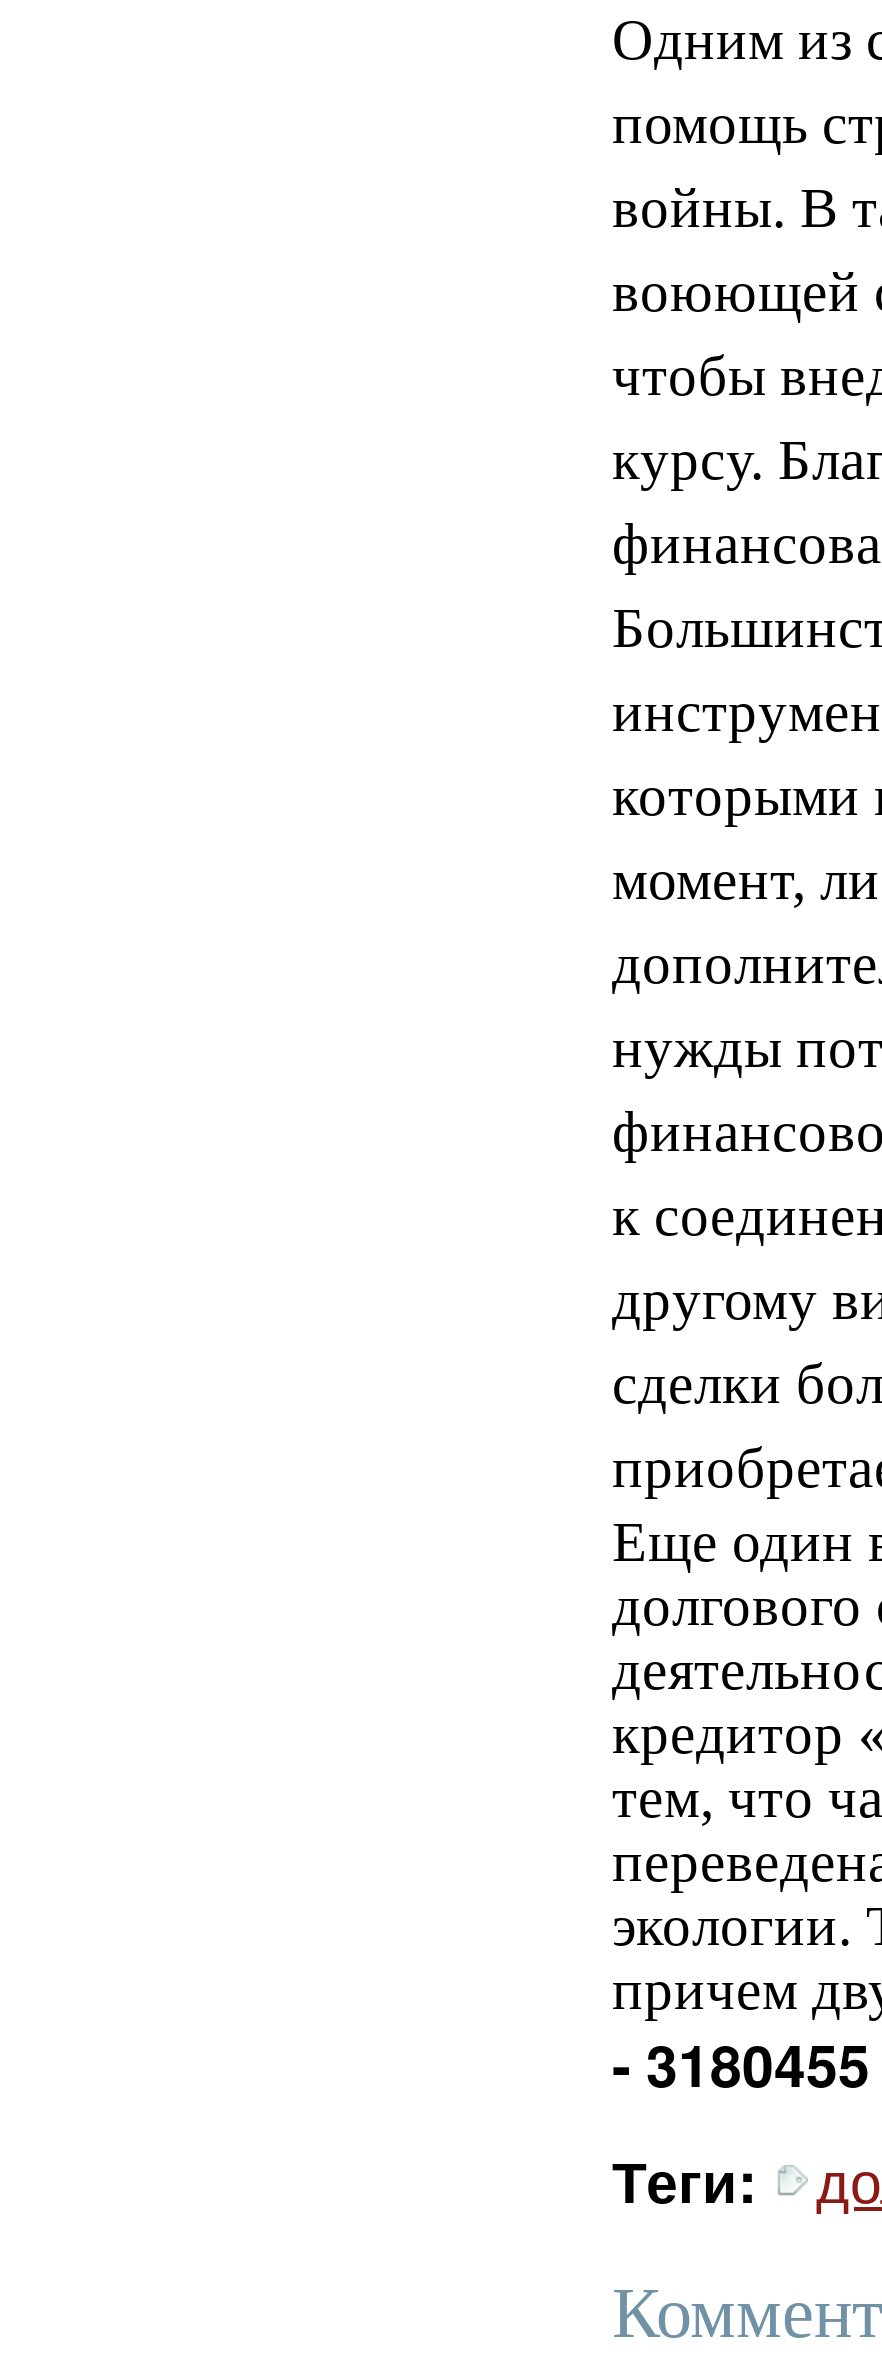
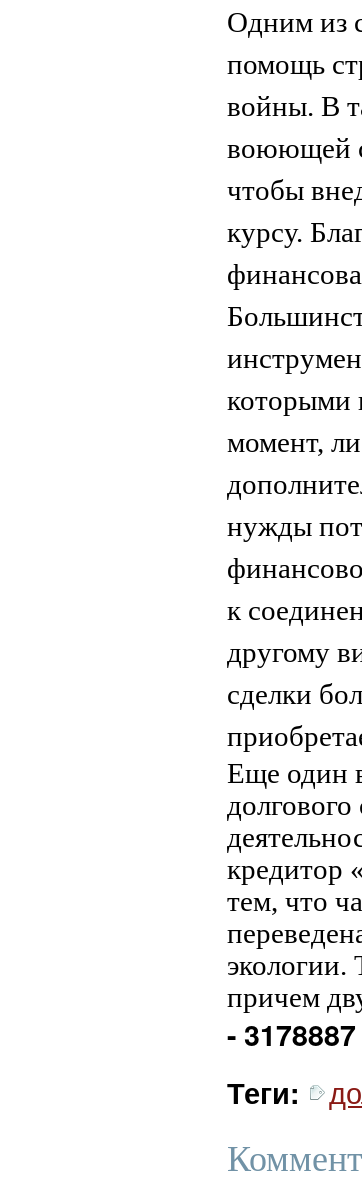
[612,2023,870,2105] - 3180455 -> [227,1014,356,1055] - 3178887

